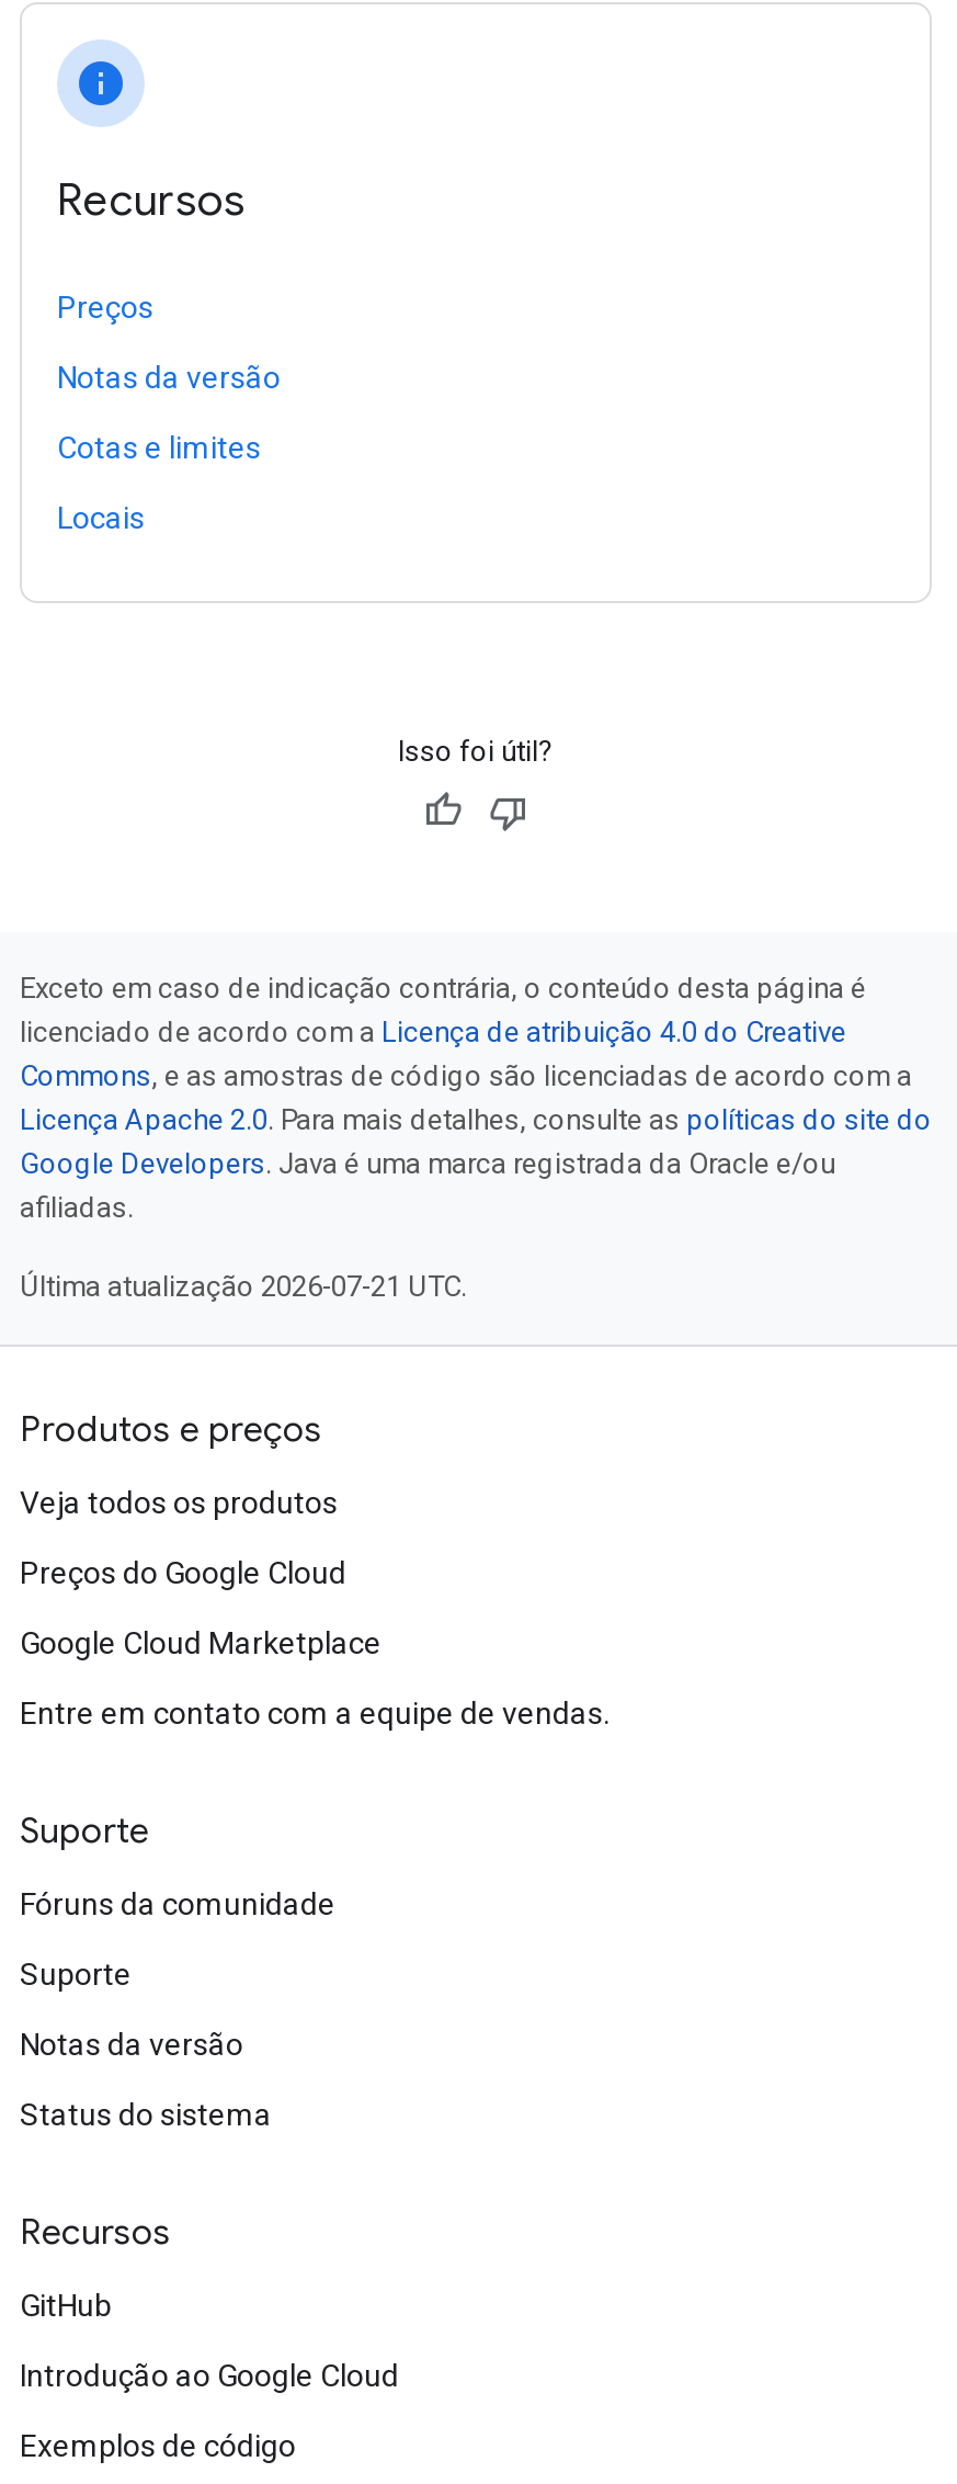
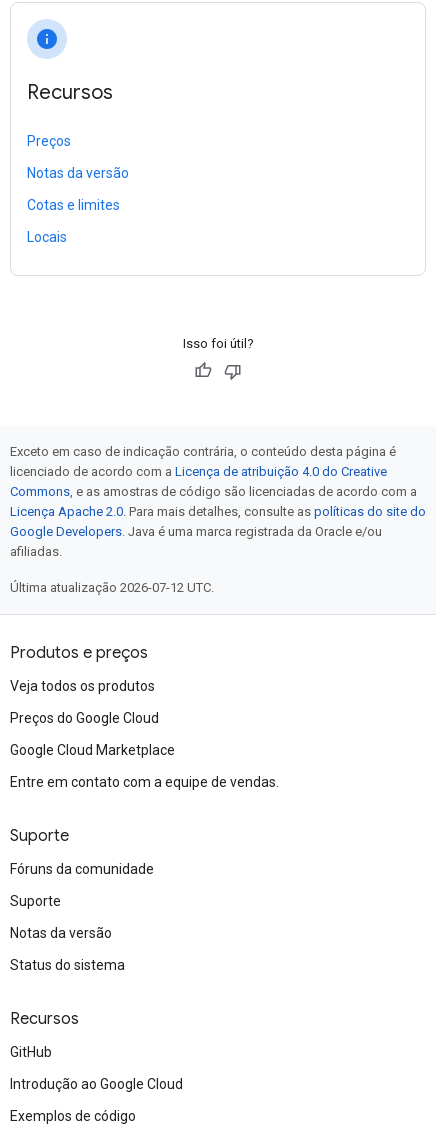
[20,1270,467,1303] Última atualização 2026-07-21 UTC. -> [10,580,214,595] Última atualização 2026-07-12 UTC.

